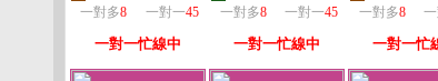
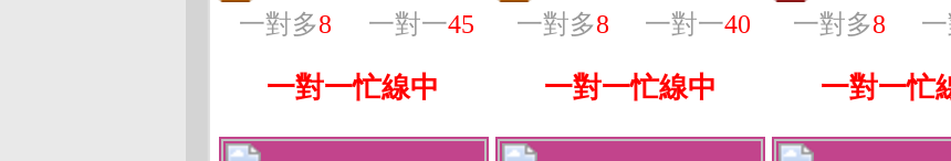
[284,4,337,20] 一對一45 -> [645,9,751,40] 一對一40

